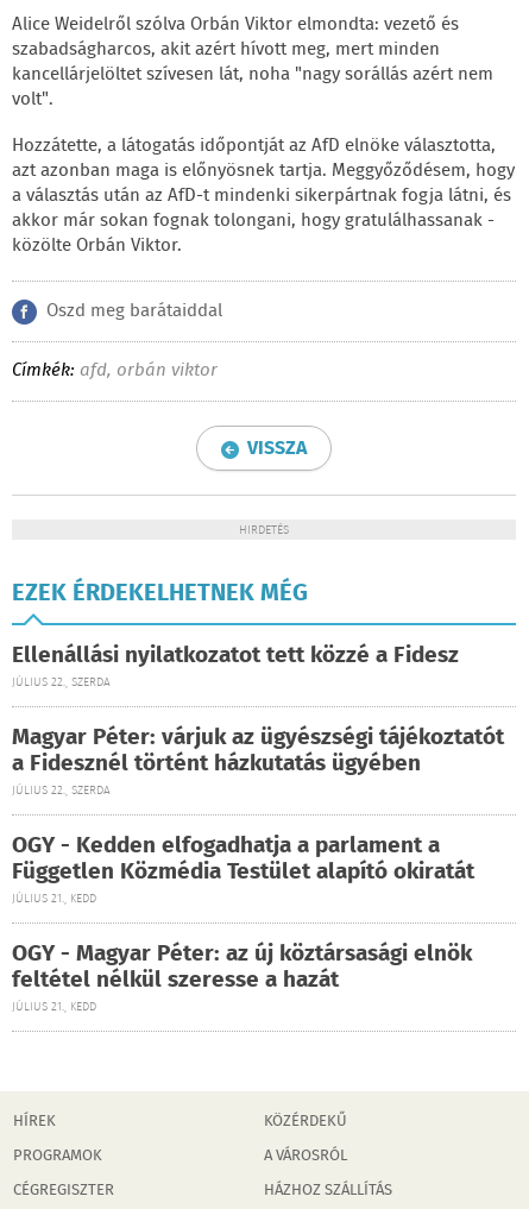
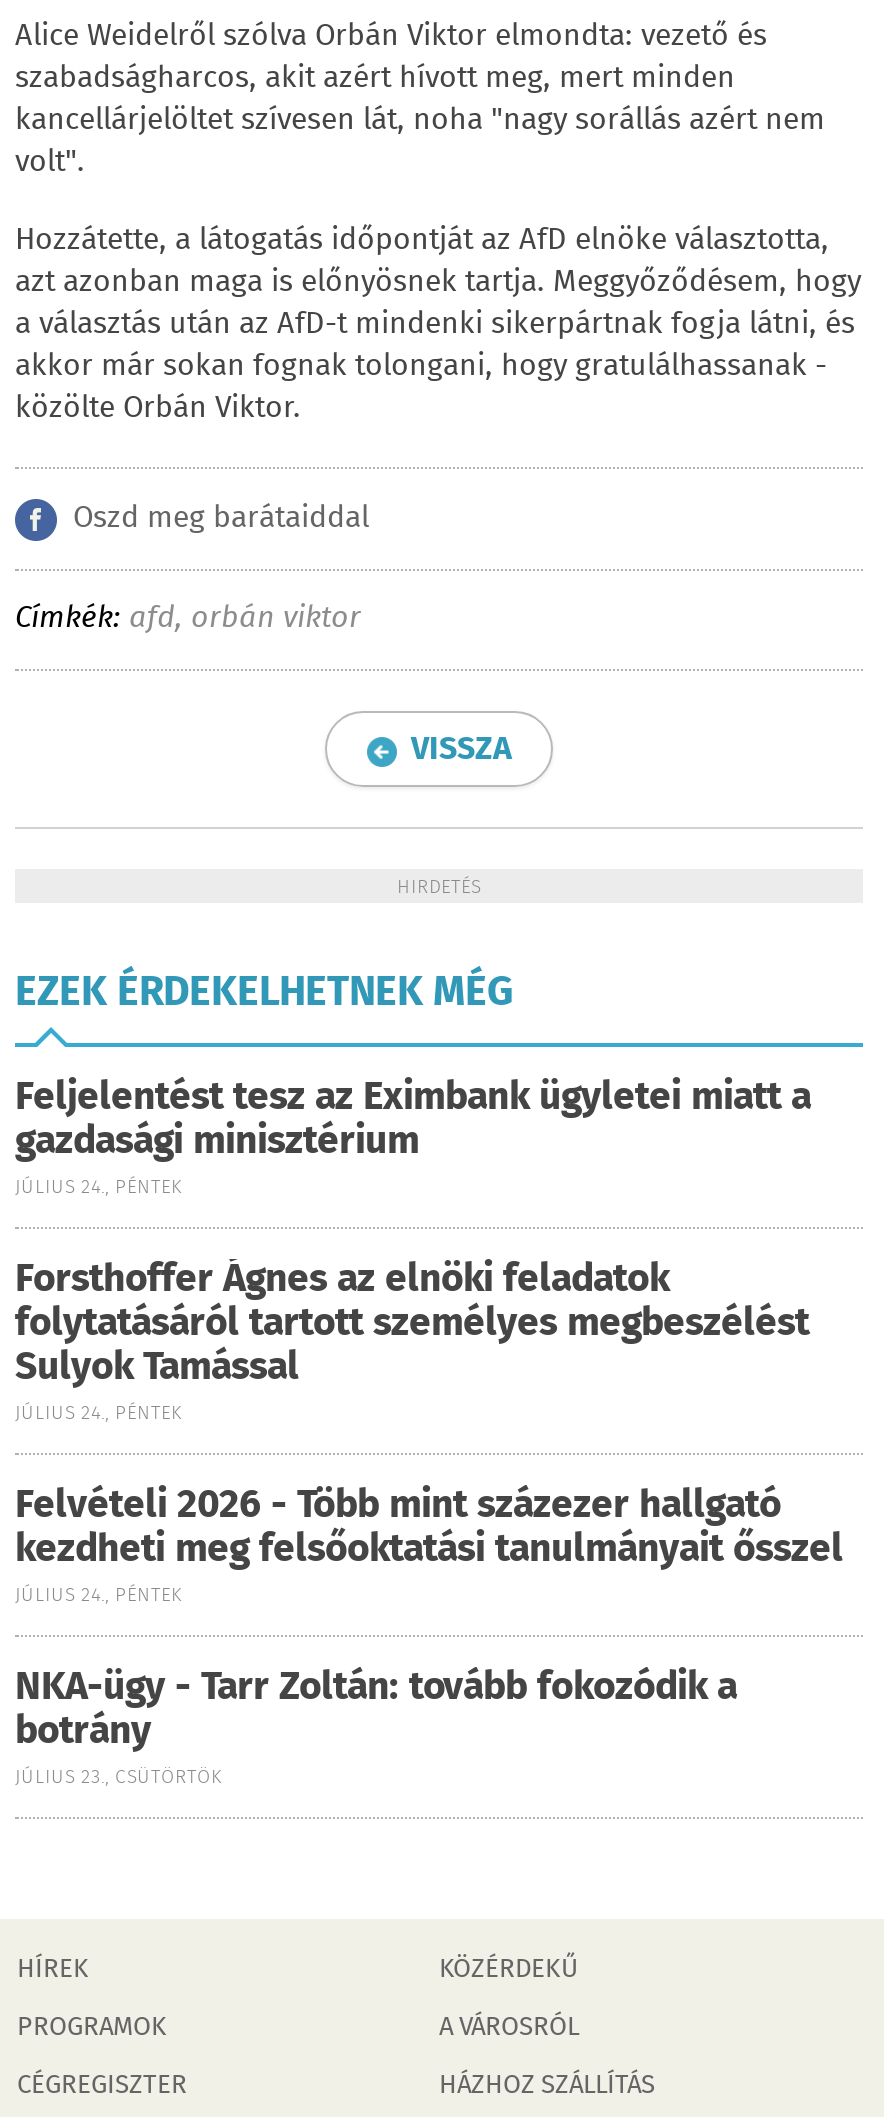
[12,638,459,692] Ellenállási nyilatkozatot tett közzé a Fidesz | JÚLIUS 22., SZERDA -> [15,1069,811,1203] Feljelentést tesz az Eximbank ügyletei miatt a | gazdasági minisztérium | JÚLIUS 24., PÉNTEK
[12,720,504,800] Magyar Péter: várjuk az ügyészségi tájékoztatót | a Fidesznél történt házkutatás ügyében | JÚLIUS 22., SZERDA -> [15,1251,809,1429] Forsthoffer Ágnes az elnöki feladatok | folytatásáról tartott személyes megbeszélést | Sulyok Tamással | JÚLIUS 24., PÉNTEK
[12,829,474,908] OGY - Kedden elfogadhatja a parlament a | Független Közmédia Testület alapító okiratát | JÚLIUS 21., KEDD -> [15,1477,843,1611] Felvételi 2026 - Több mint százezer hallgató | kezdheti meg felsőoktatási tanulmányait ősszel | JÚLIUS 24., PÉNTEK
[12,937,472,1016] OGY - Magyar Péter: az új köztársasági elnök | feltétel nélkül szeresse a hazát | JÚLIUS 21., KEDD -> [15,1659,737,1793] NKA-ügy - Tarr Zoltán: tovább fokozódik a | botrány | JÚLIUS 23., CSÜTÖRTÖK

